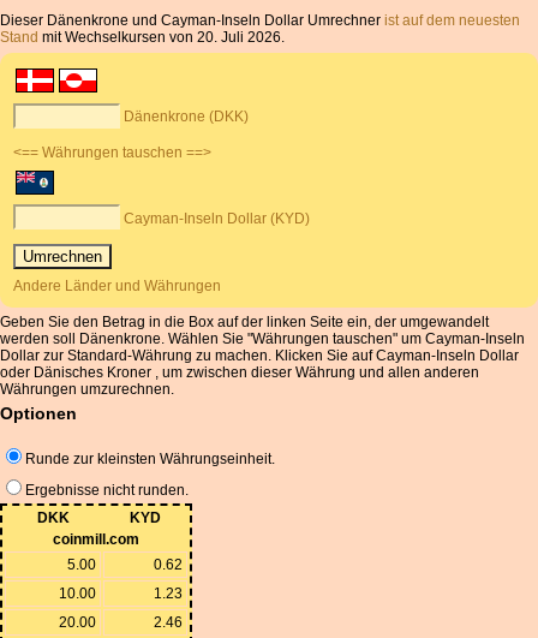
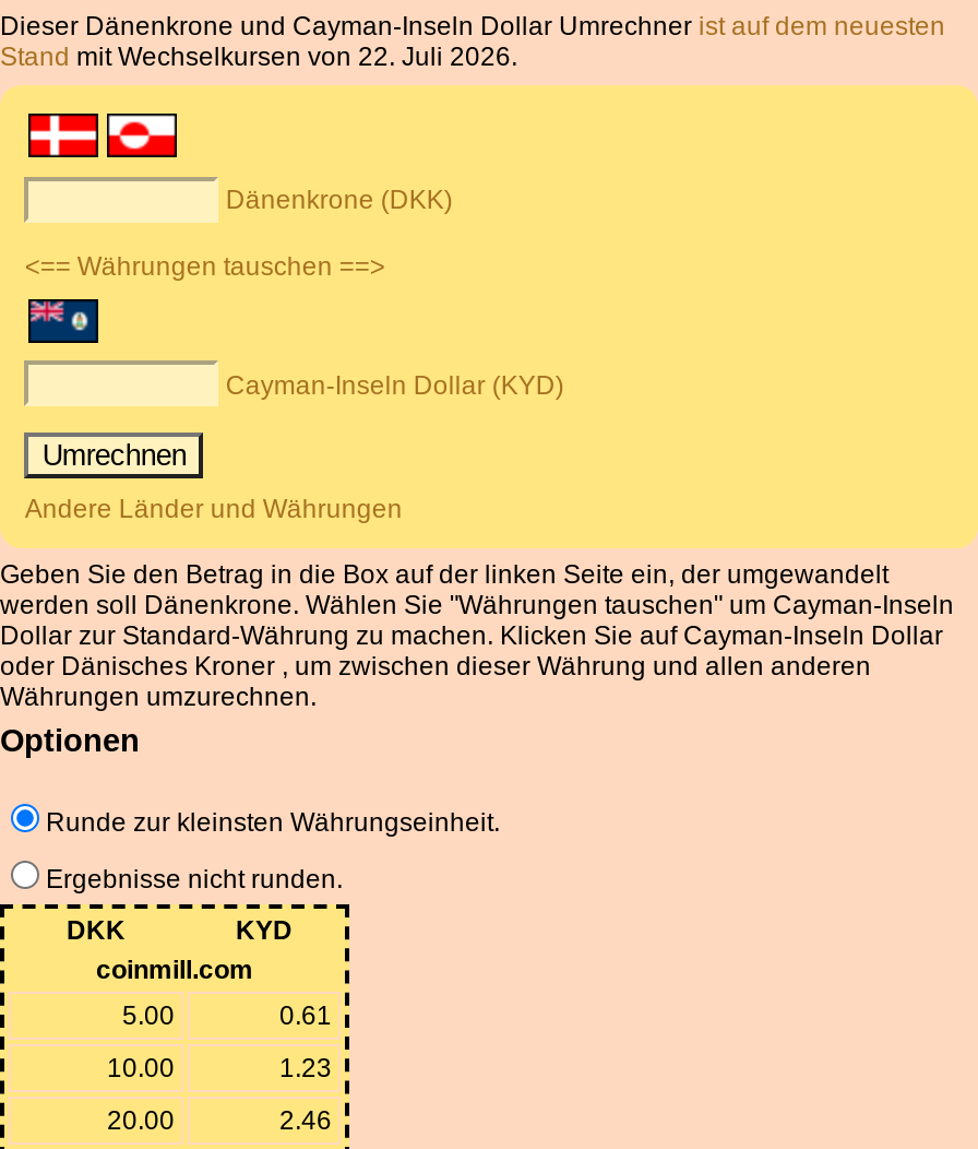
[0,29,285,46] Stand mit Wechselkursen von 20. Juli 2026. -> [0,42,517,72] Stand mit Wechselkursen von 22. Juli 2026.
[154,556,183,573] 0.62 -> [279,1000,332,1031] 0.61

